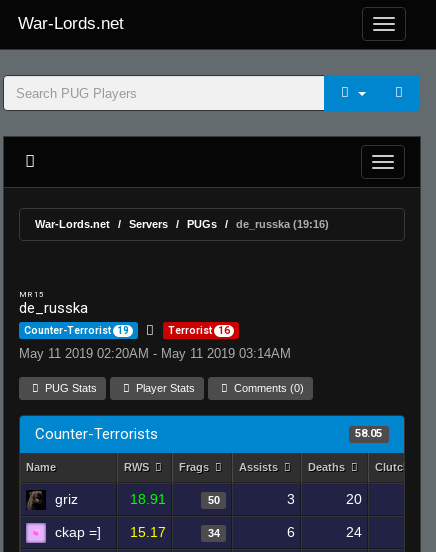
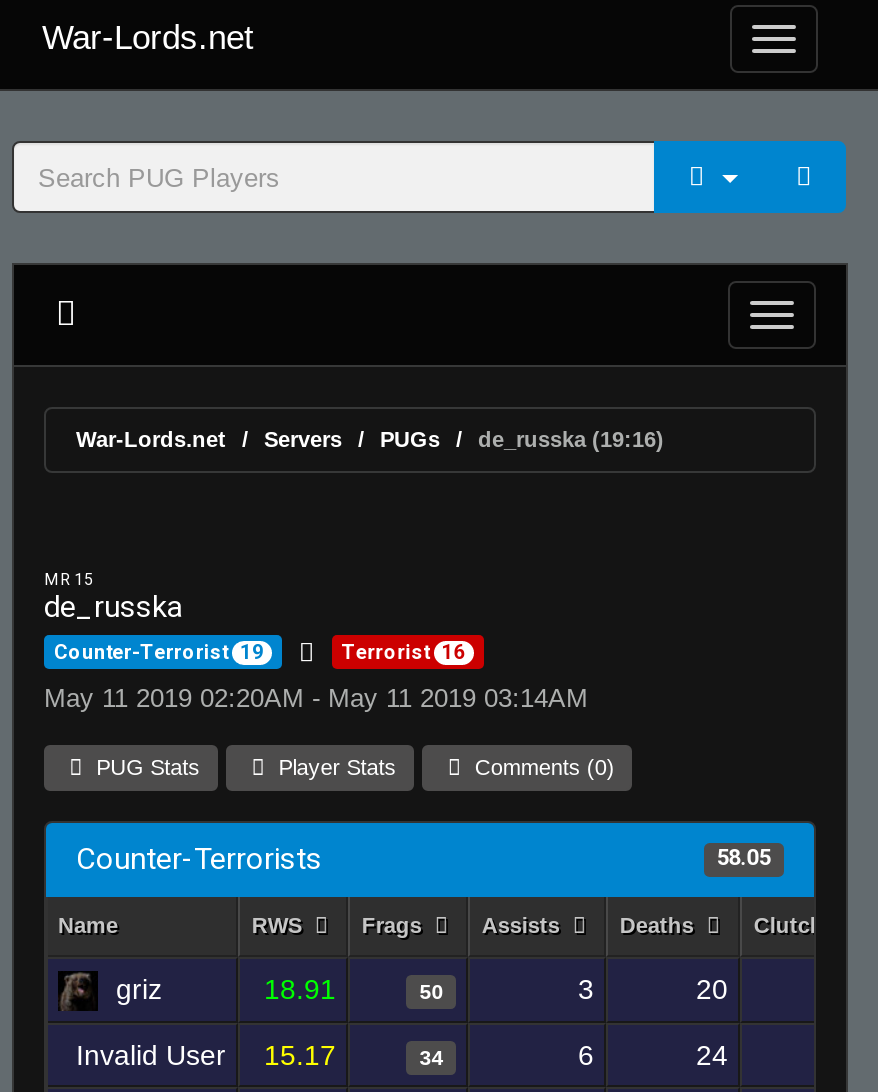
[55,524,101,540] ckap =] -> [76,1039,226,1071] Invalid User

